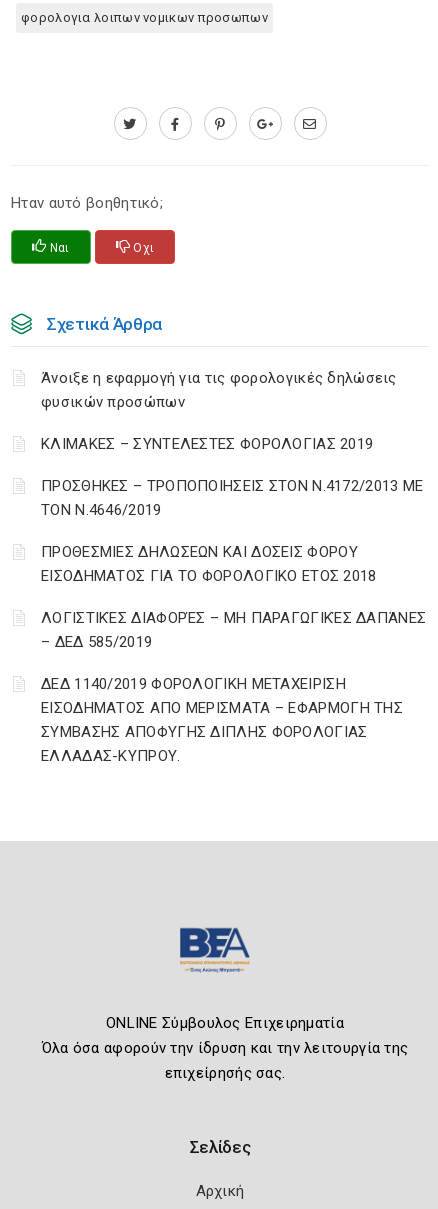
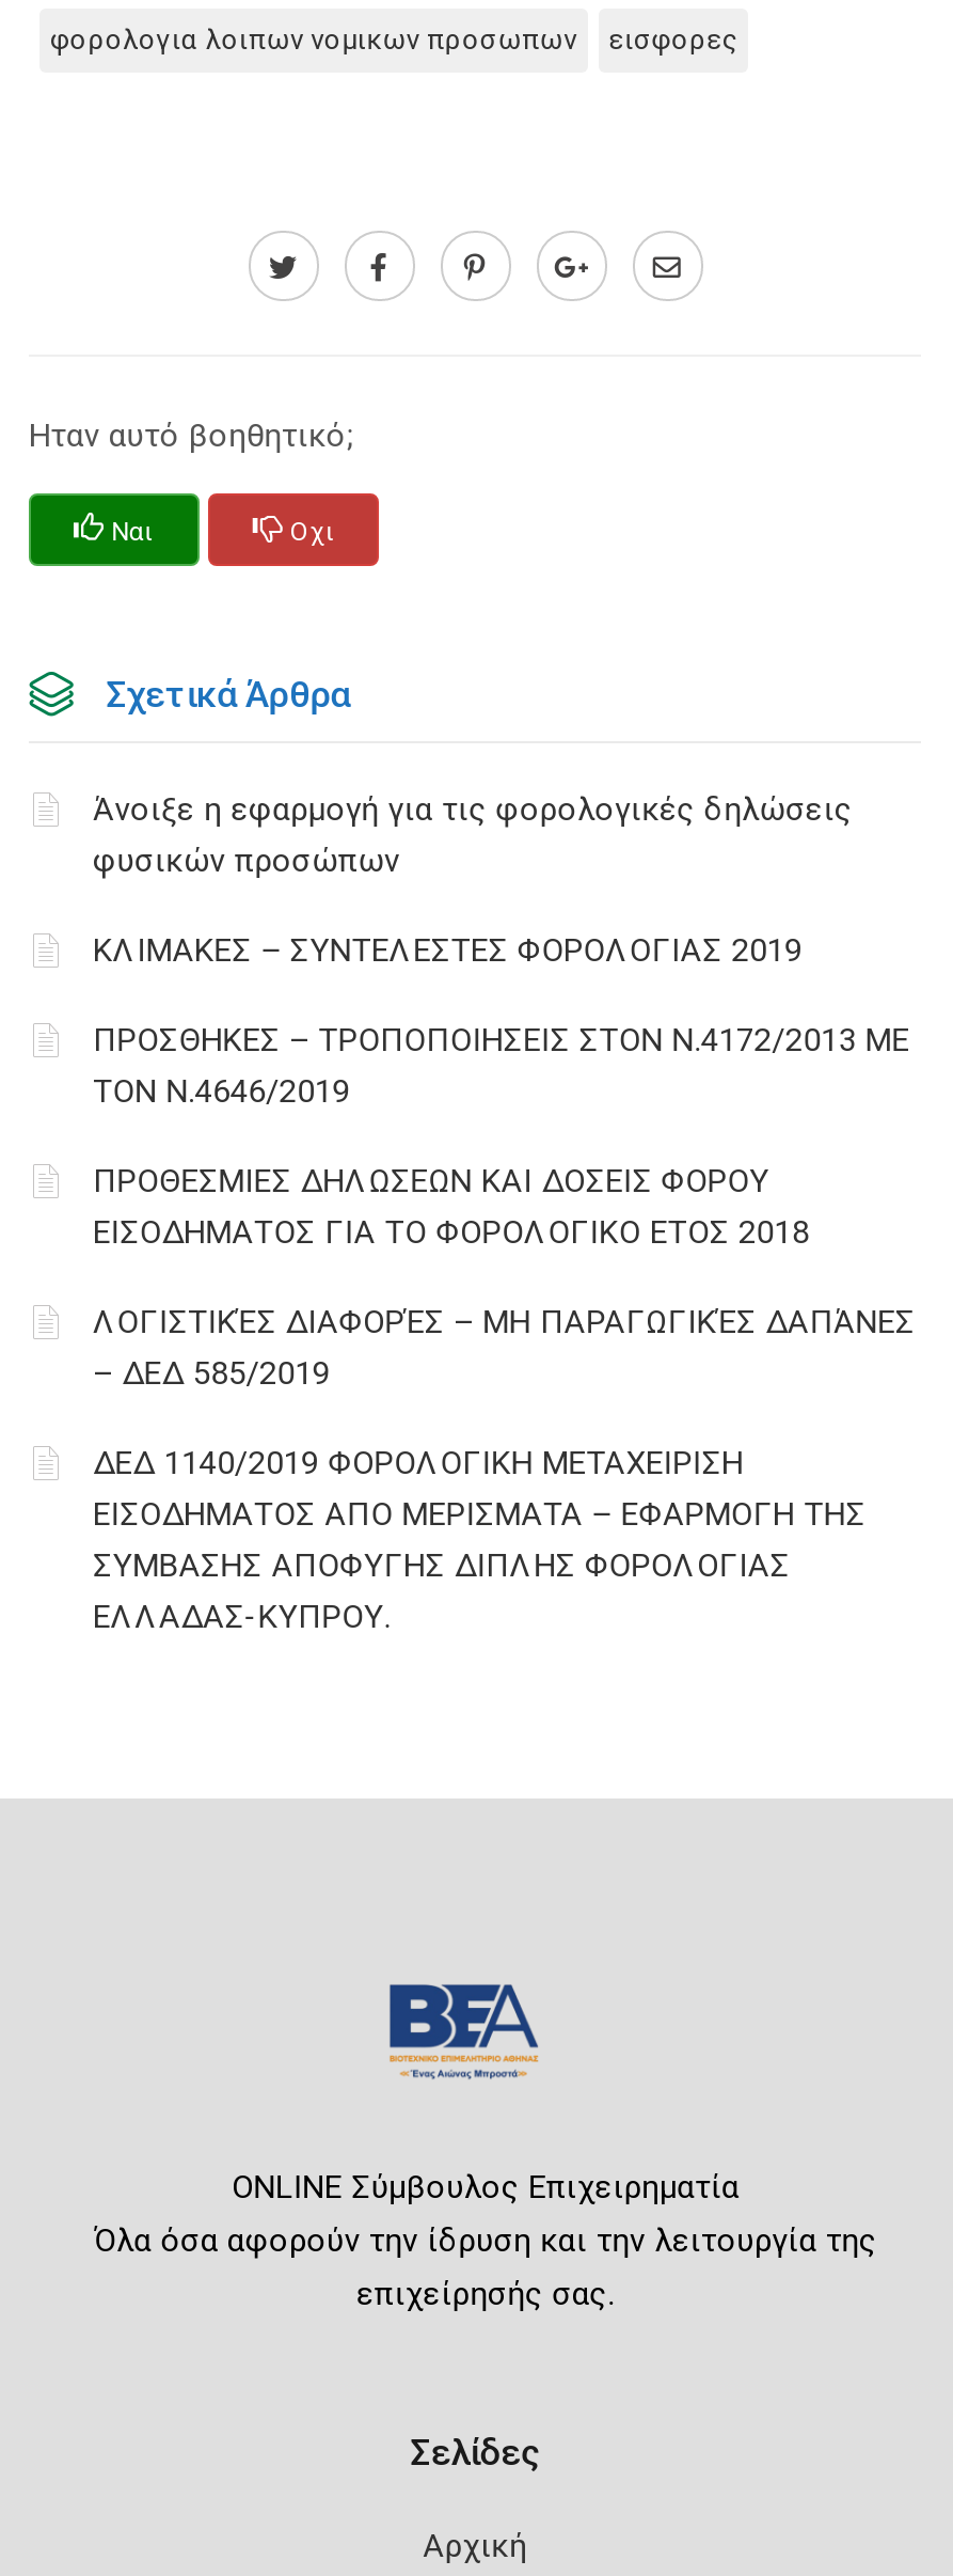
none -> [609,23,738,56] εισφορες

